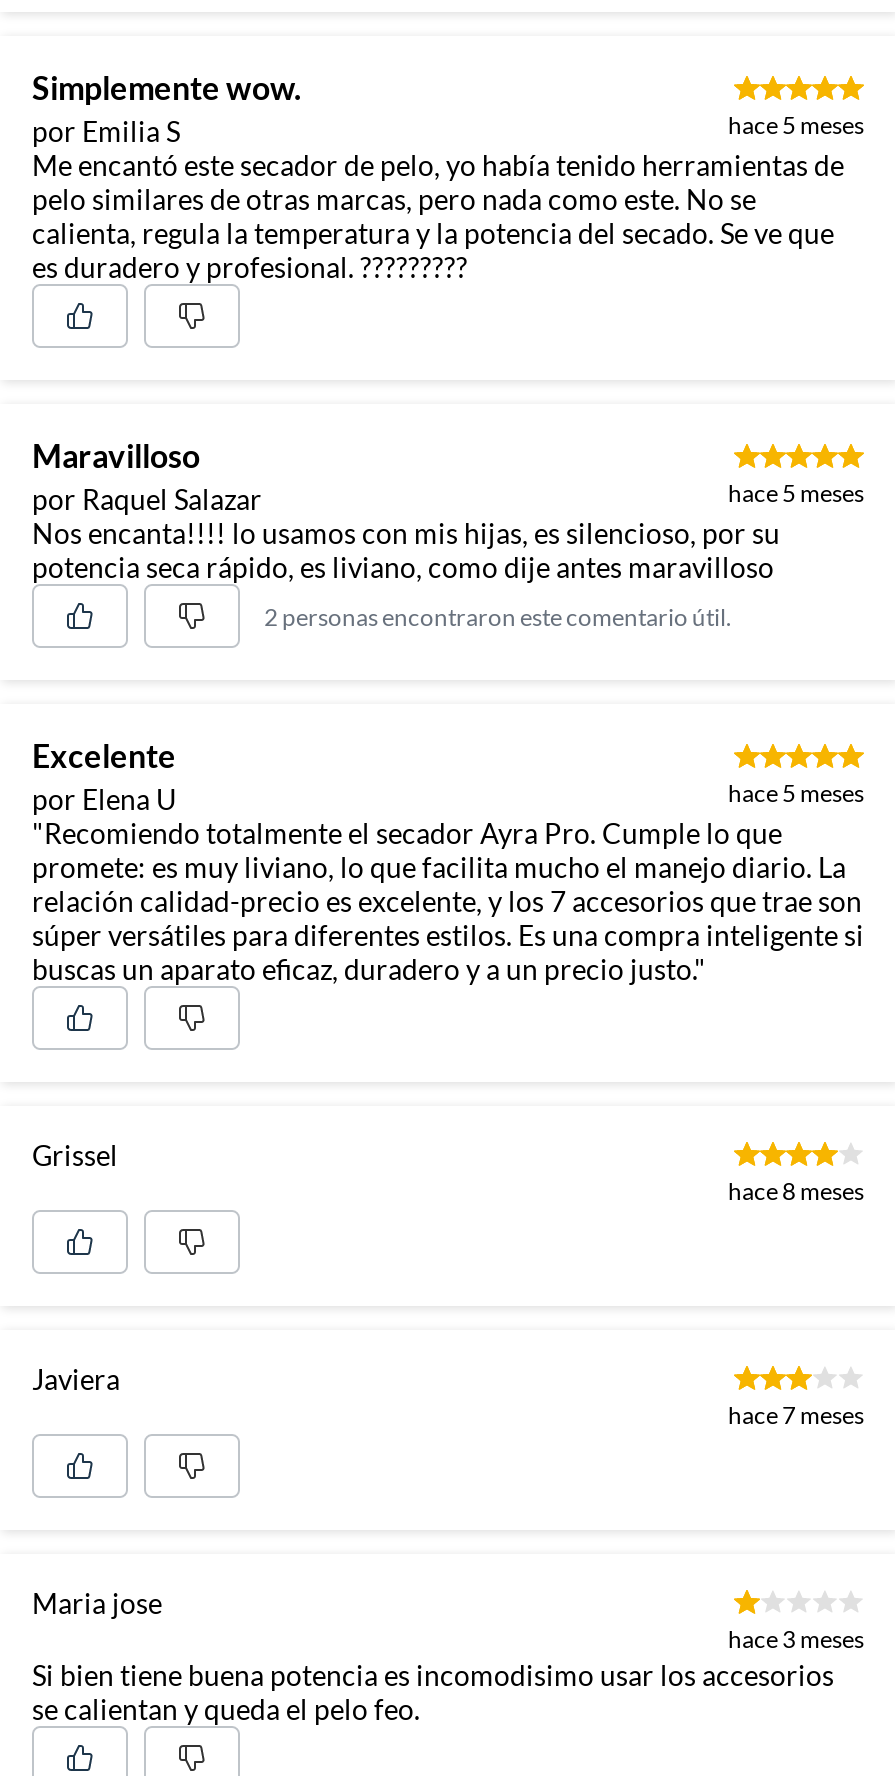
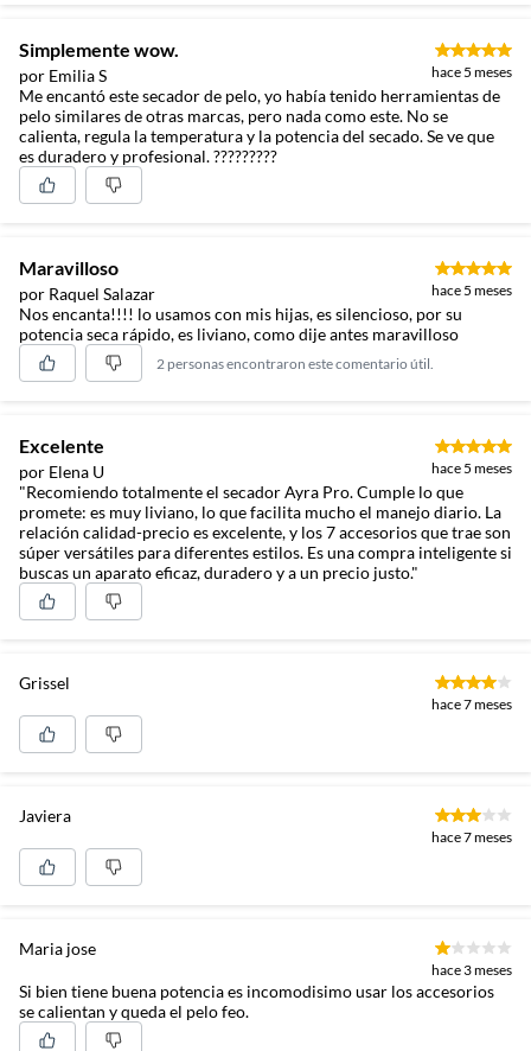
[728,1176,864,1206] hace 8 meses -> [431,695,512,713] hace 7 meses

